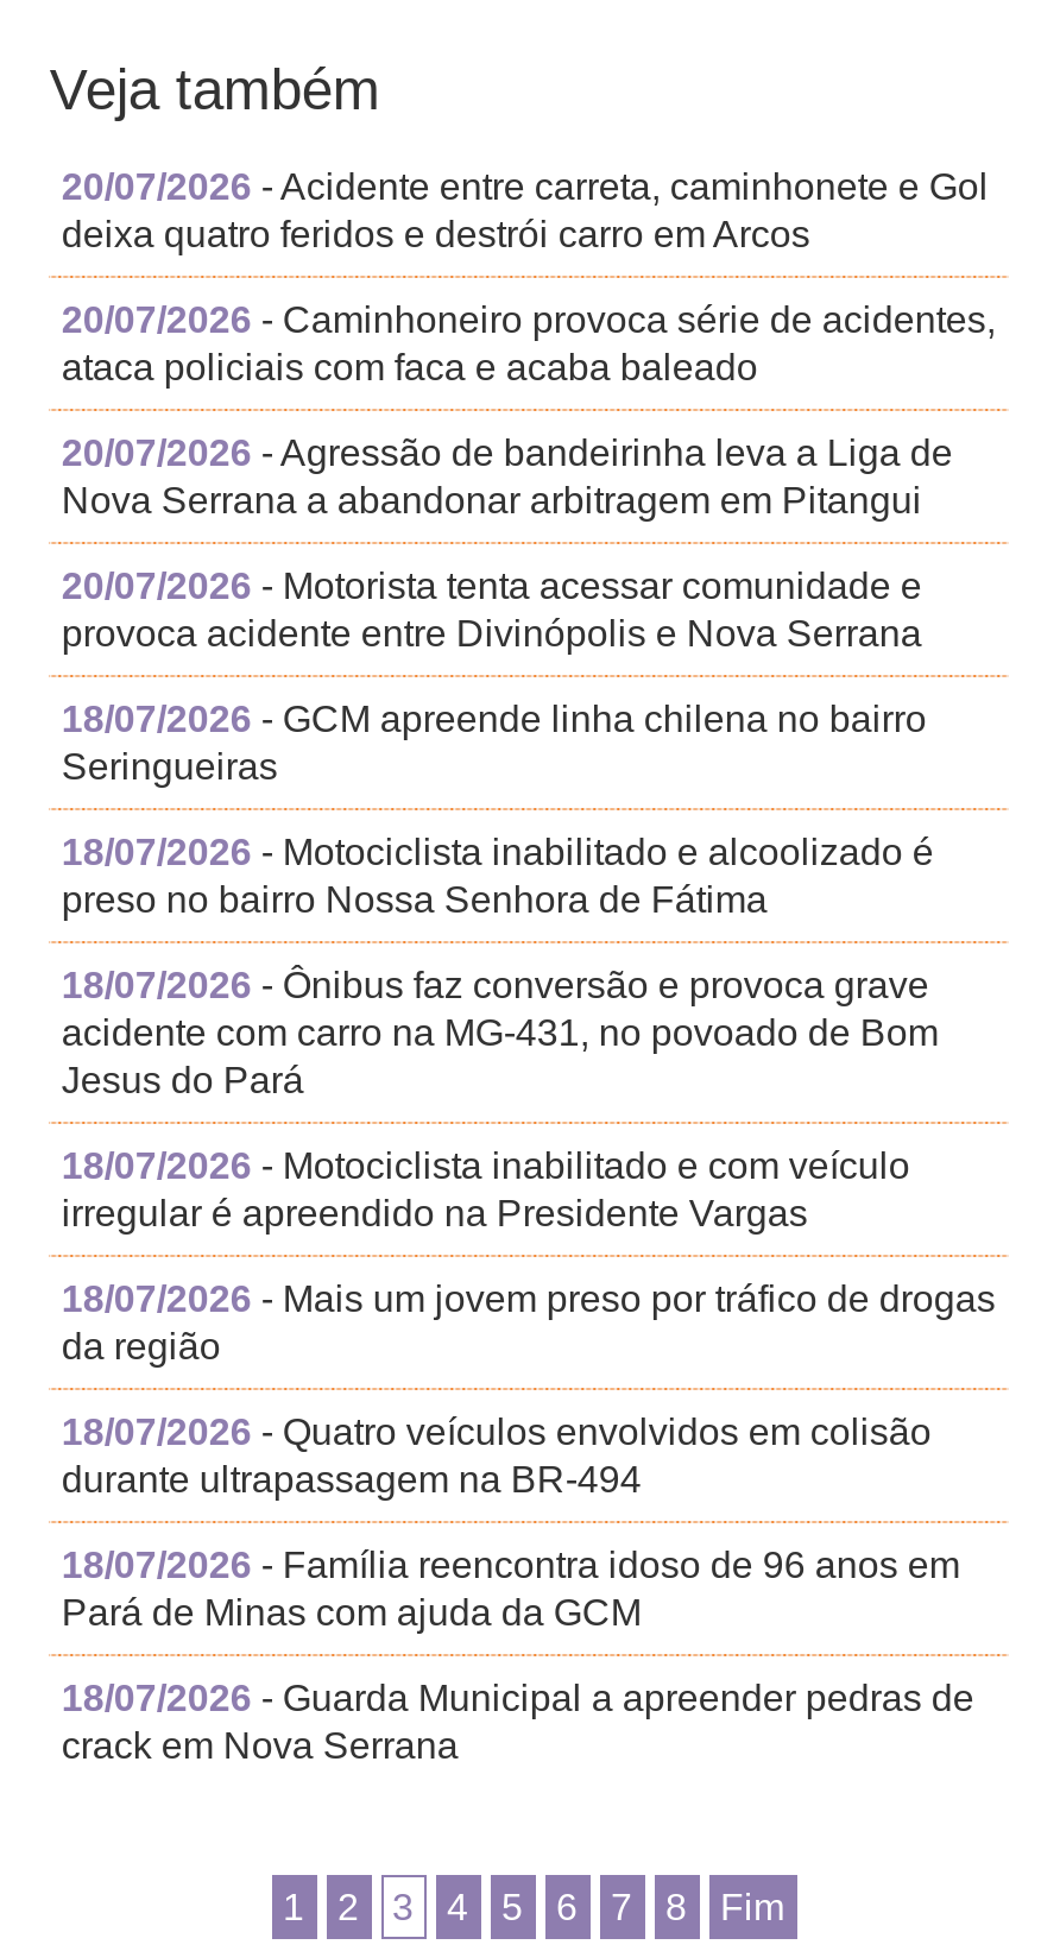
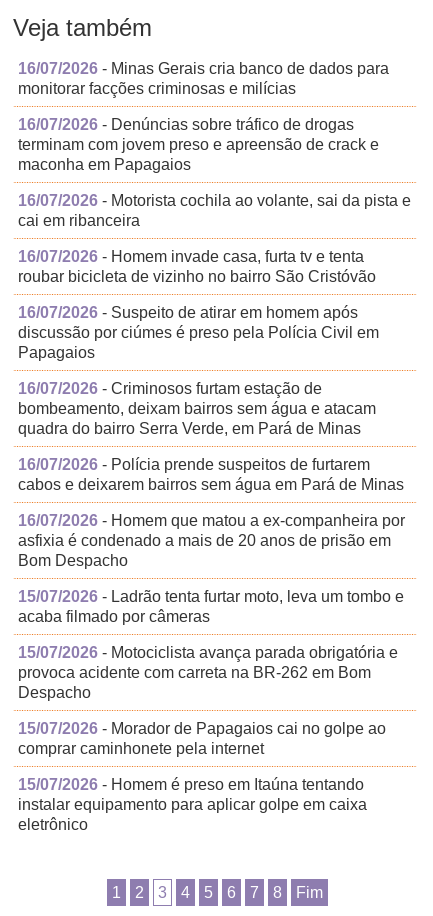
[62,167,988,255] 20/07/2026 - Acidente entre carreta, caminhonete e Gol | deixa quatro feridos e destrói carro em Arcos -> [18,60,389,97] 16/07/2026 - Minas Gerais cria banco de dados para | monitorar facções criminosas e milícias
[62,300,996,388] 20/07/2026 - Caminhoneiro provoca série de acidentes, | ataca policiais com faca e acaba baleado -> [18,116,379,173] 16/07/2026 - Denúncias sobre tráfico de drogas | terminam com jovem preso e apreensão de crack e | maconha em Papagaios
[62,433,953,521] 20/07/2026 - Agressão de bandeirinha leva a Liga de | Nova Serrana a abandonar arbitragem em Pitangui -> [18,192,411,229] 16/07/2026 - Motorista cochila ao volante, sai da pista e | cai em ribanceira
[62,566,922,654] 20/07/2026 - Motorista tenta acessar comunidade e | provoca acidente entre Divinópolis e Nova Serrana -> [18,248,376,285] 16/07/2026 - Homem invade casa, furta tv e tenta | roubar bicicleta de vizinho no bairro São Cristóvão
[62,699,927,787] 18/07/2026 - GCM apreende linha chilena no bairro | Seringueiras -> [18,304,379,361] 16/07/2026 - Suspeito de atirar em homem após | discussão por ciúmes é preso pela Polícia Civil em | Papagaios
[62,832,934,920] 18/07/2026 - Motociclista inabilitado e alcoolizado é | preso no bairro Nossa Senhora de Fátima -> [18,380,376,437] 16/07/2026 - Criminosos furtam estação de | bombeamento, deixam bairros sem água e atacam | quadra do bairro Serra Verde, em Pará de Minas
[62,965,939,1100] 18/07/2026 - Ônibus faz conversão e provoca grave | acidente com carro na MG-431, no povoado de Bom | Jesus do Pará -> [18,456,404,493] 16/07/2026 - Polícia prende suspeitos de furtarem | cabos e deixarem bairros sem água em Pará de Minas
[62,1146,910,1234] 18/07/2026 - Motociclista inabilitado e com veículo | irregular é apreendido na Presidente Vargas -> [18,512,405,569] 16/07/2026 - Homem que matou a ex-companheira por | asfixia é condenado a mais de 20 anos de prisão em | Bom Despacho
[62,1279,996,1367] 18/07/2026 - Mais um jovem preso por tráfico de drogas | da região -> [18,588,404,625] 15/07/2026 - Ladrão tenta furtar moto, leva um tombo e | acaba filmado por câmeras
[62,1412,931,1500] 18/07/2026 - Quatro veículos envolvidos em colisão | durante ultrapassagem na BR-494 -> [18,644,398,701] 15/07/2026 - Motociclista avança parada obrigatória e | provoca acidente com carreta na BR-262 em Bom | Despacho
[62,1545,960,1633] 18/07/2026 - Família reencontra idoso de 96 anos em | Pará de Minas com ajuda da GCM -> [18,720,386,757] 15/07/2026 - Morador de Papagaios cai no golpe ao | comprar caminhonete pela internet
[62,1678,974,1766] 18/07/2026 - Guarda Municipal a apreender pedras de | crack em Nova Serrana -> [18,776,367,833] 15/07/2026 - Homem é preso em Itaúna tentando | instalar equipamento para aplicar golpe em caixa | eletrônico

